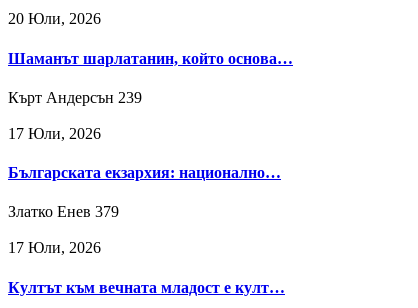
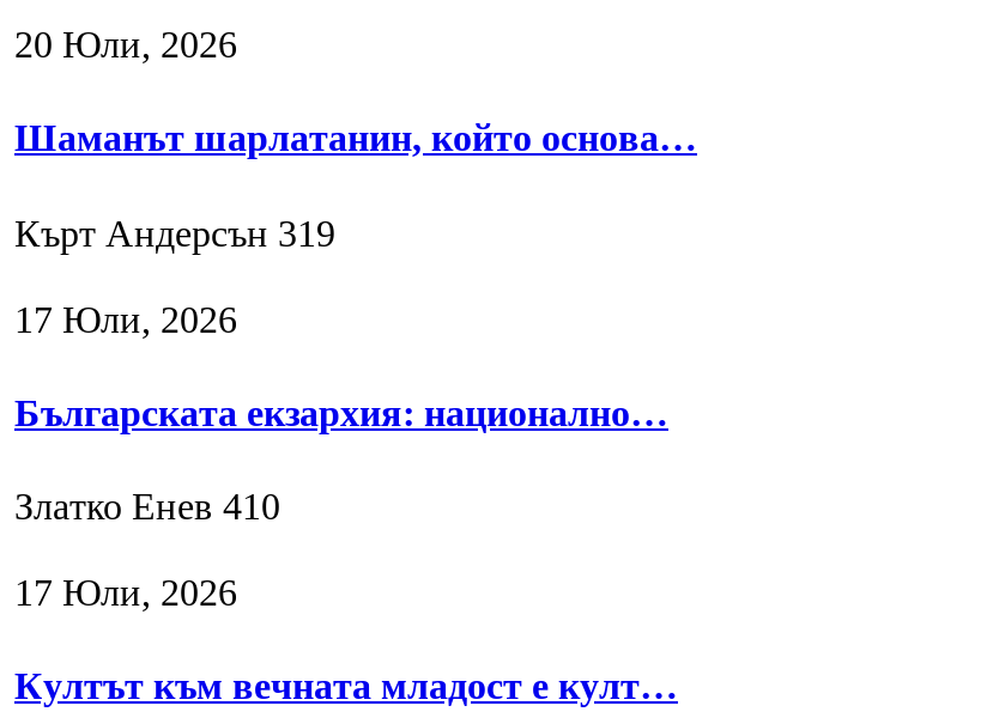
[8,89,142,106] Кърт Андерсън 239 -> [14,212,335,252] Кърт Андерсън 319
[8,203,119,220] Златко Енев 379 -> [14,486,280,527] Златко Енев 410

